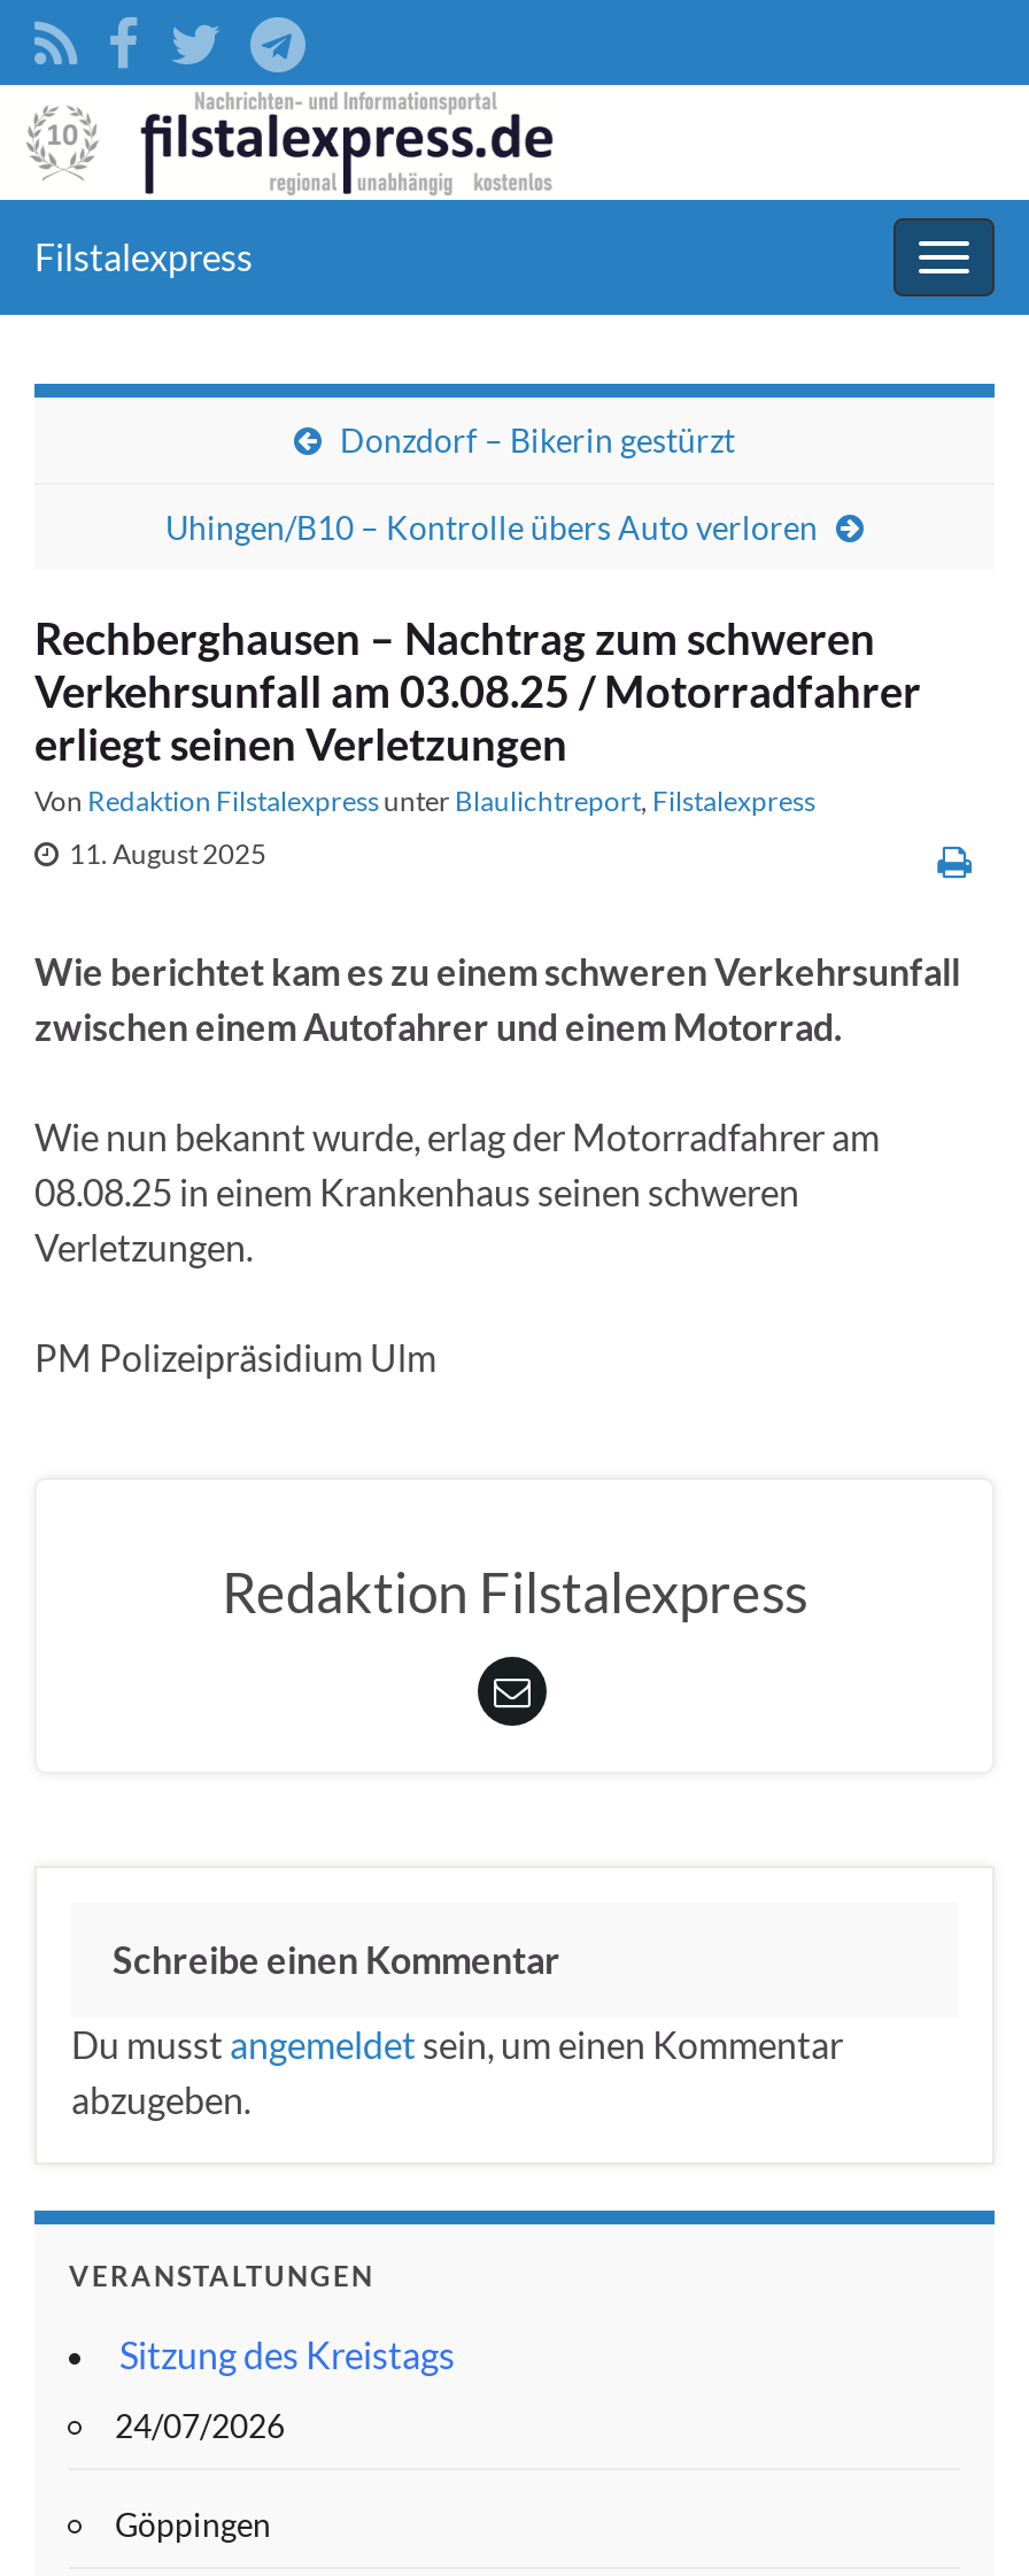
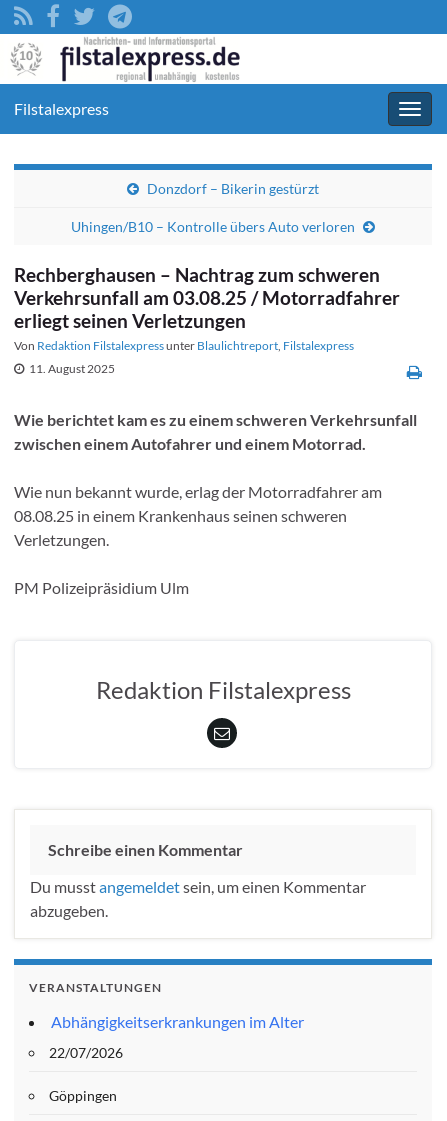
[119,2333,455,2376] Sitzung des Kreistags -> [51,1012,304,1031] Abhängigkeitserkrankungen im Alter
[115,2406,285,2445] 24/07/2026 -> [49,1044,123,1061] 22/07/2026

